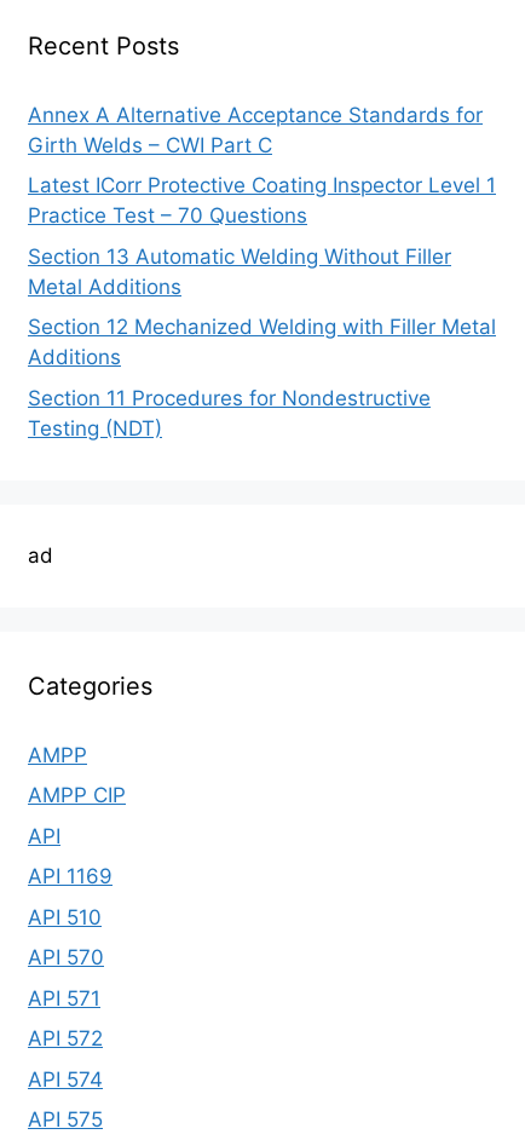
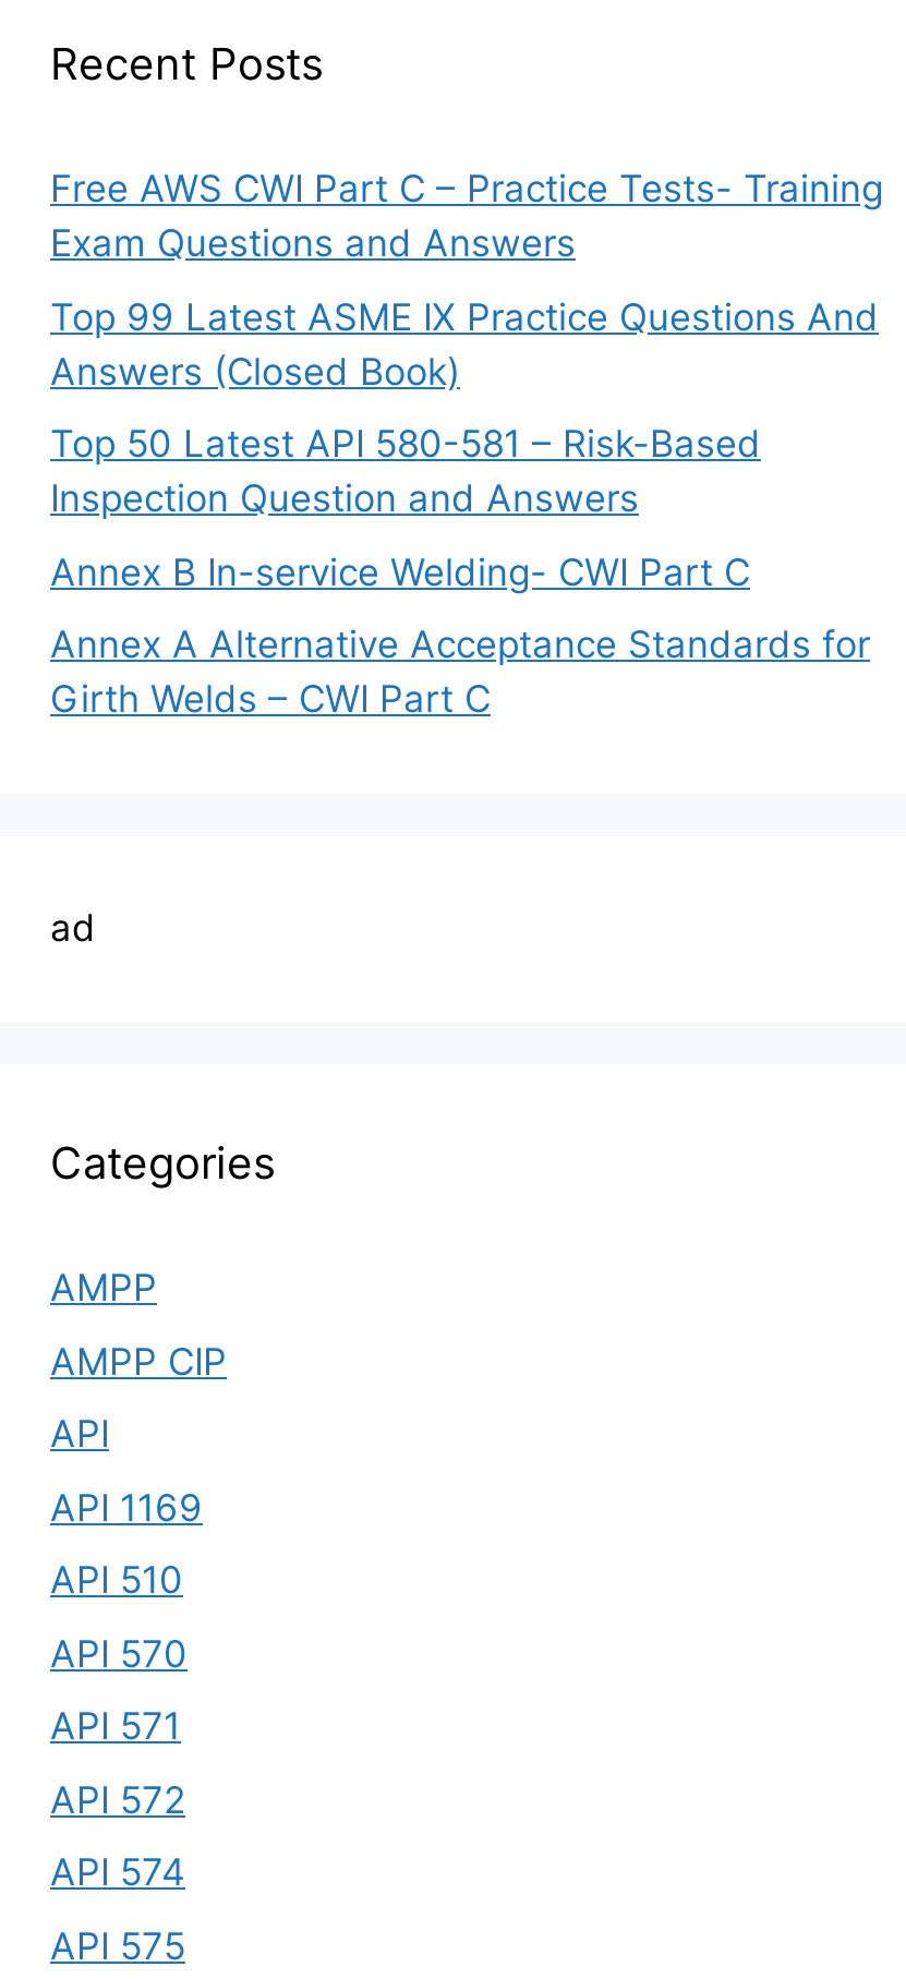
none -> [50,167,883,593] Free AWS CWI Part C – Practice Tests- Training | Exam Questions and Answers | Top 99 Latest ASME IX Practice Questions And | Answers (Closed Book) | Top 50 Latest API 580-581 – Risk-Based | Inspection Question and Answers | Annex B In-service Welding- CWI Part C
moved [28,102,483,157] -> [50,623,870,721]: Annex A Alternative Acceptance Standards for | Girth Welds – CWI Part C
[28,173,496,440] Latest ICorr Protective Coating Inspector Level 1 | Practice Test – 70 Questions | Section 13 Automatic Welding Without Filler | Metal Additions | Section 12 Mechanized Welding with Filler Metal | Additions | Section 11 Procedures for Nondestructive | Testing (NDT) -> none

